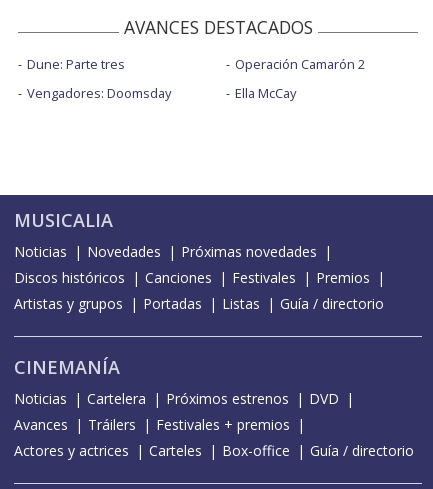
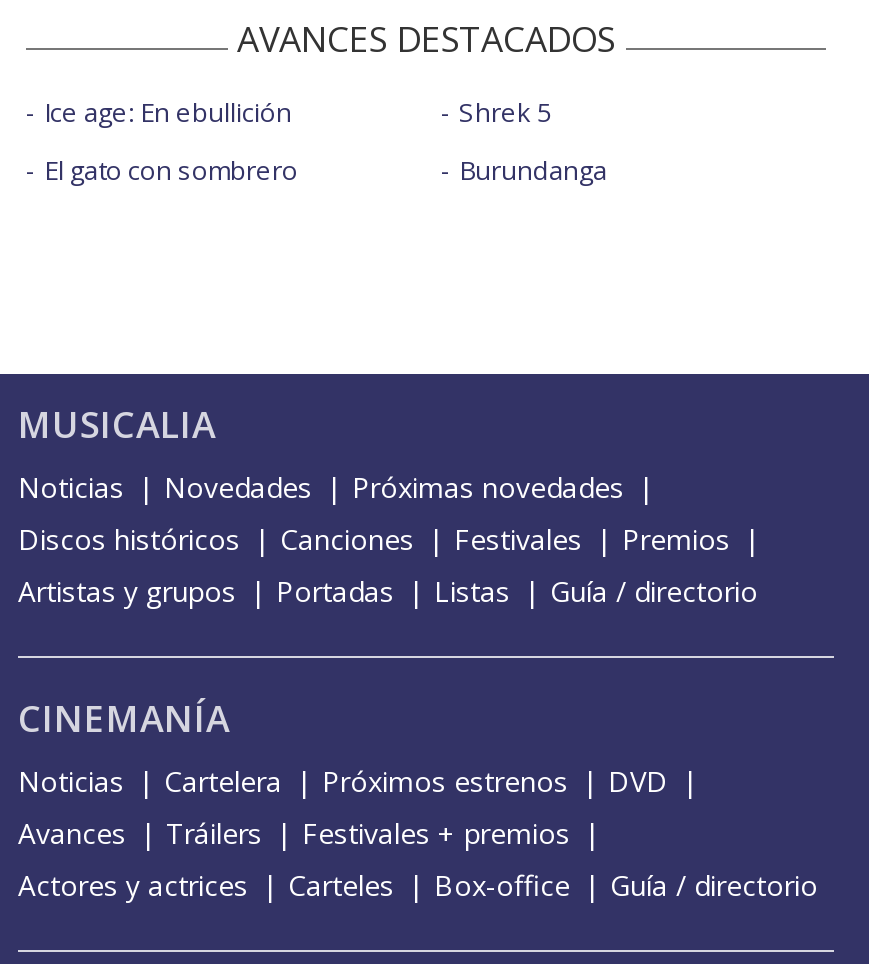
[27,55,125,73] Dune: Parte tres -> [44,94,292,130] Ice age: En ebullición
[234,55,364,73] Operación Camarón 2 -> [459,94,551,130] Shrek 5
[27,84,171,102] Vengadores: Doomsday -> [44,152,298,188] El gato con sombrero
[234,84,295,102] Ella McCay -> [459,152,607,188] Burundanga

